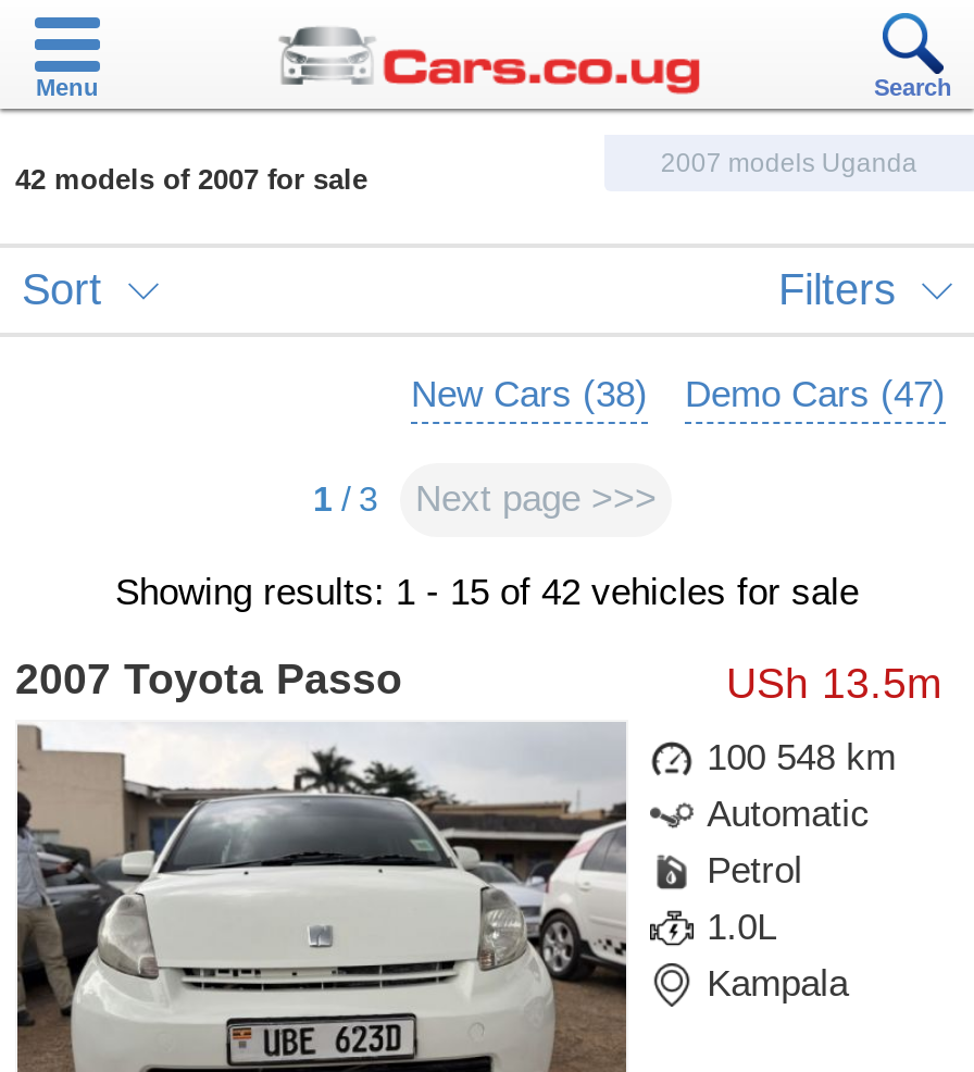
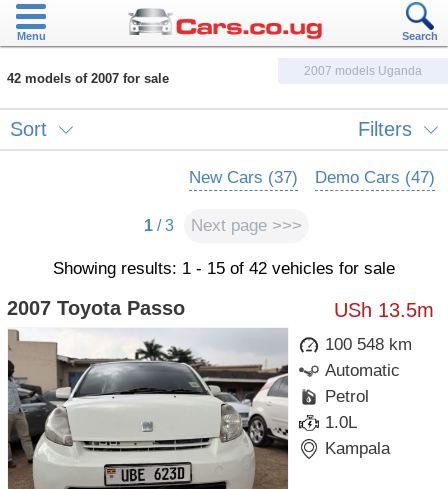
[411,375,946,416] New Cars (38) Demo Cars (47) -> [189,168,435,187] New Cars (37) Demo Cars (47)

